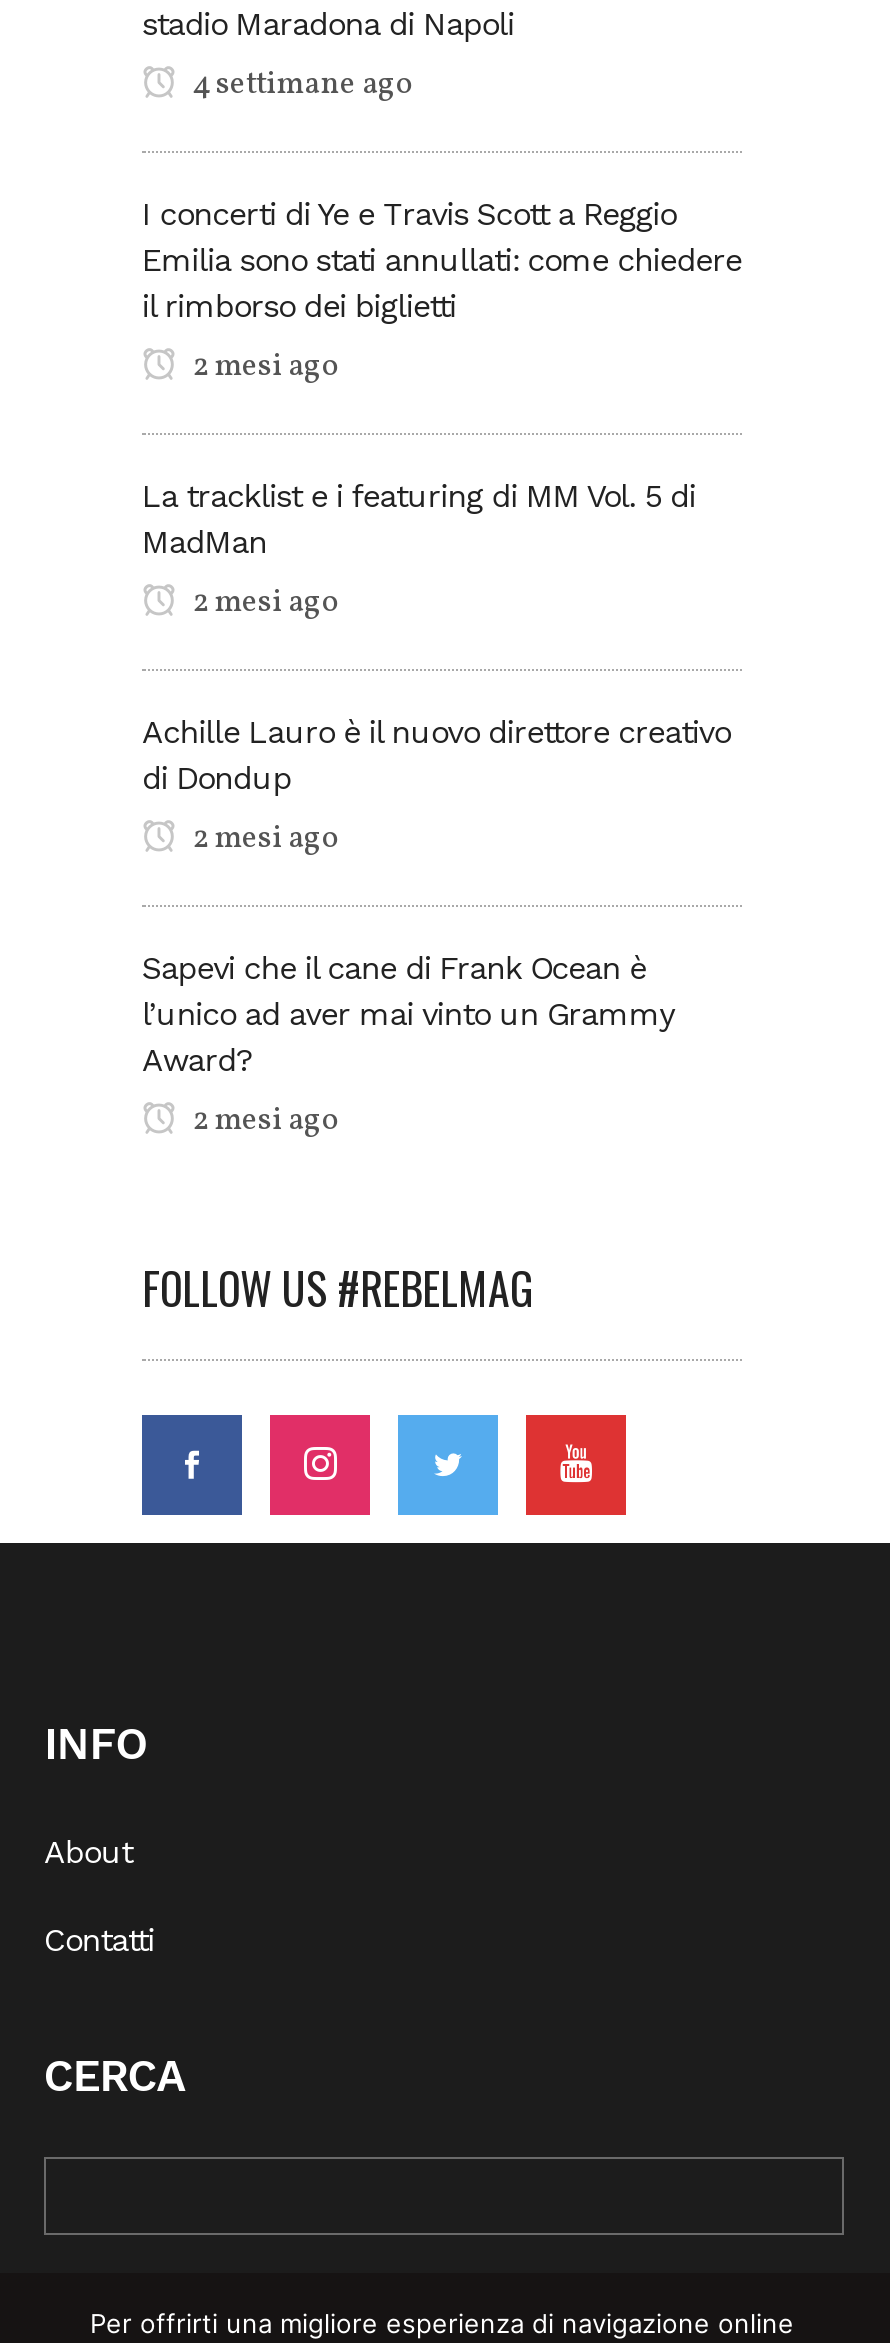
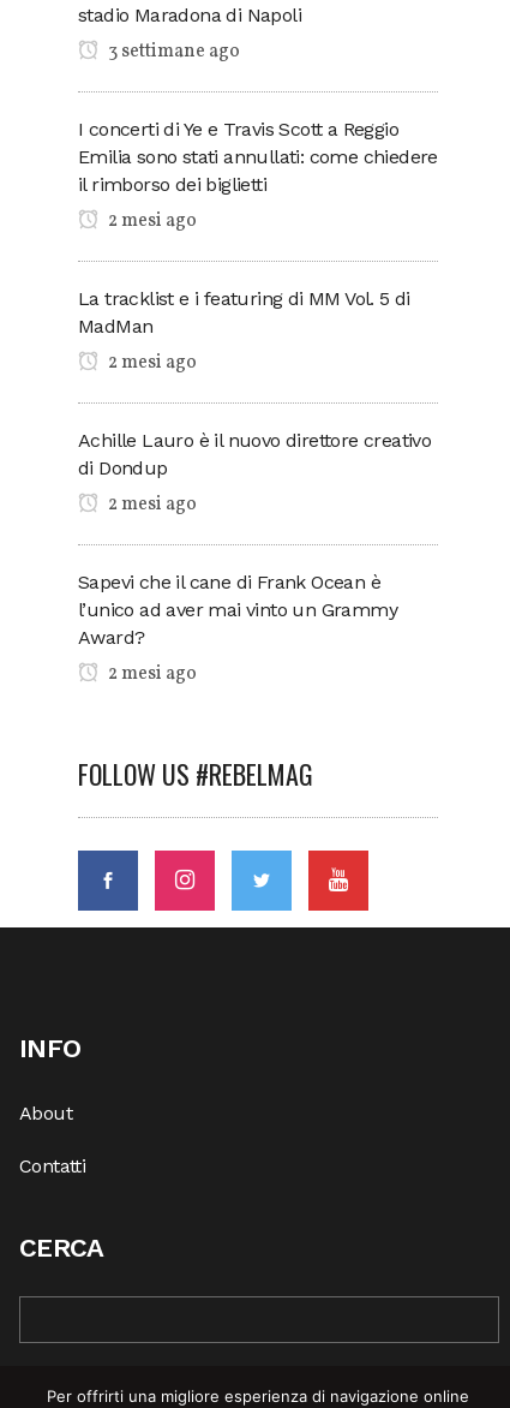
[186,64,414,108] 4 settimane ago -> [104,38,240,65] 3 settimane ago

